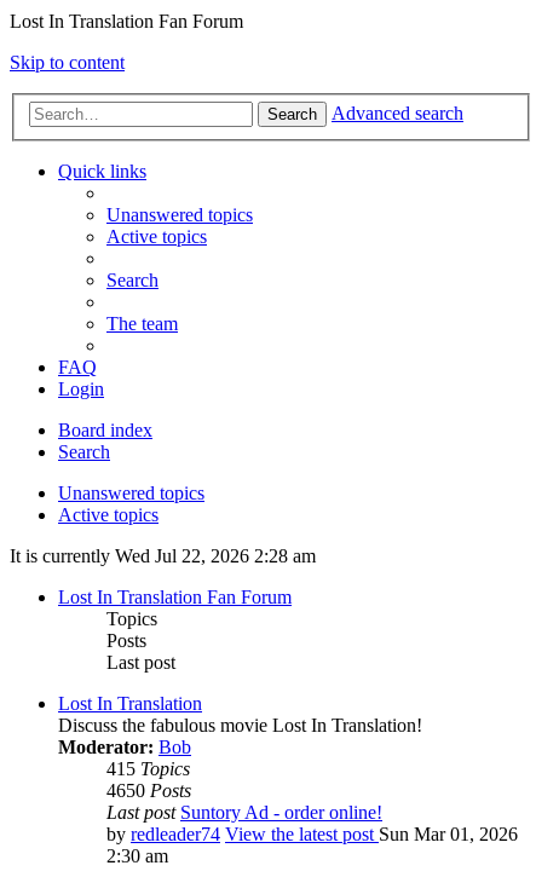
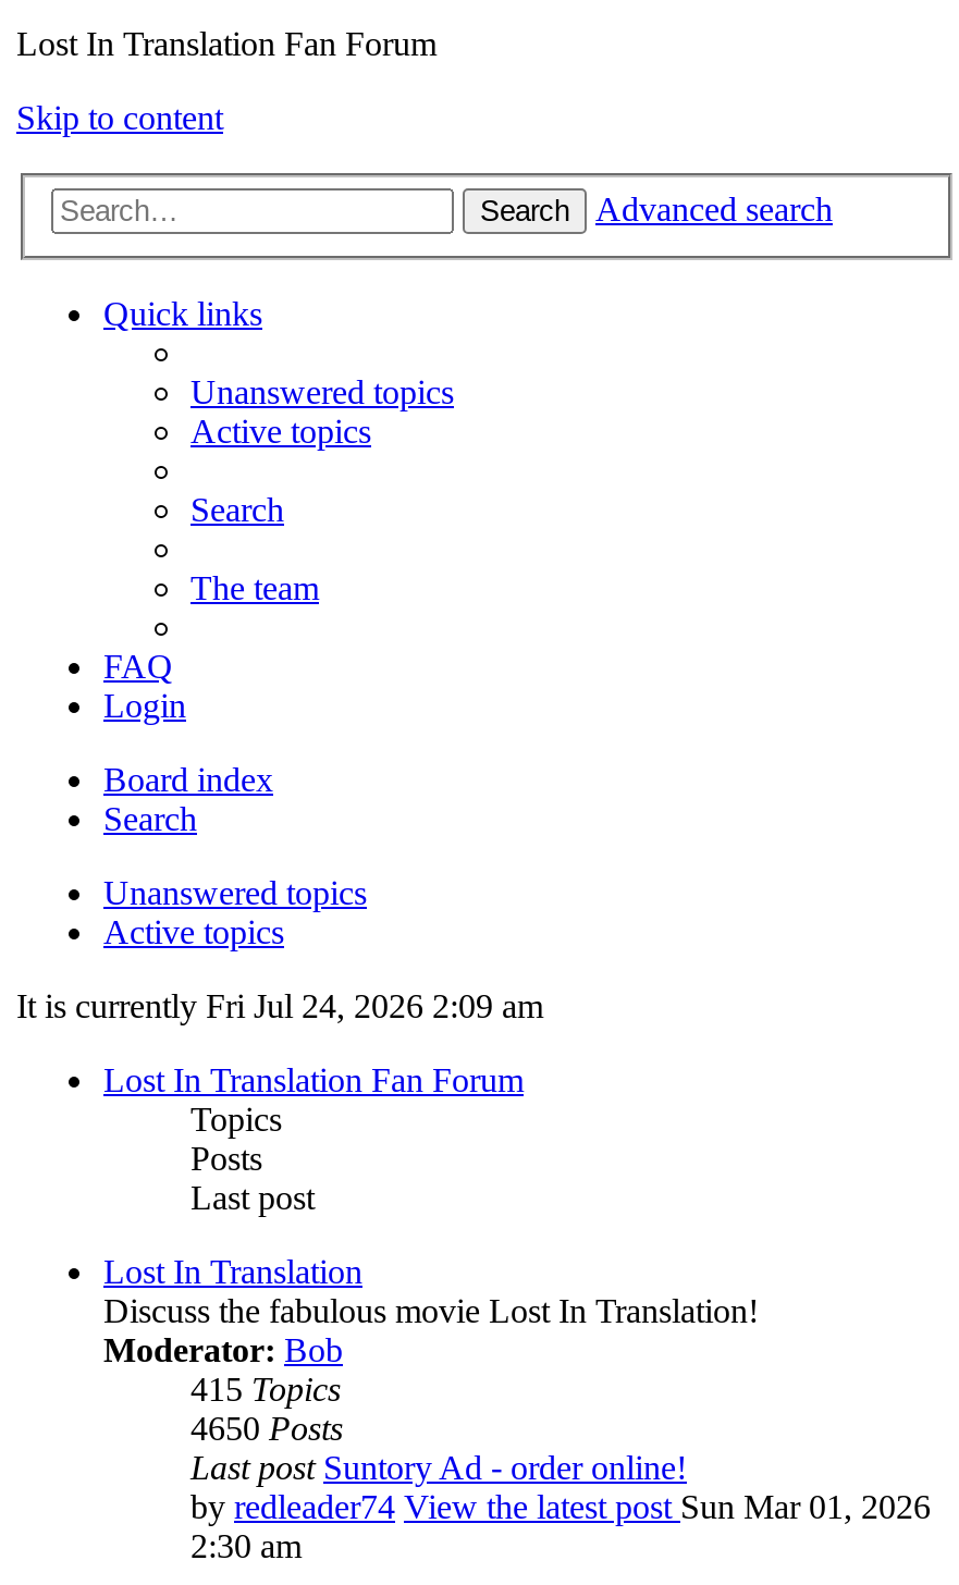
[10,546,316,567] It is currently Wed Jul 22, 2026 2:28 am -> [16,988,543,1025] It is currently Fri Jul 24, 2026 2:09 am

